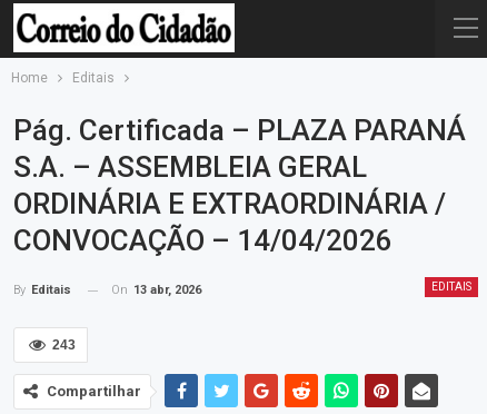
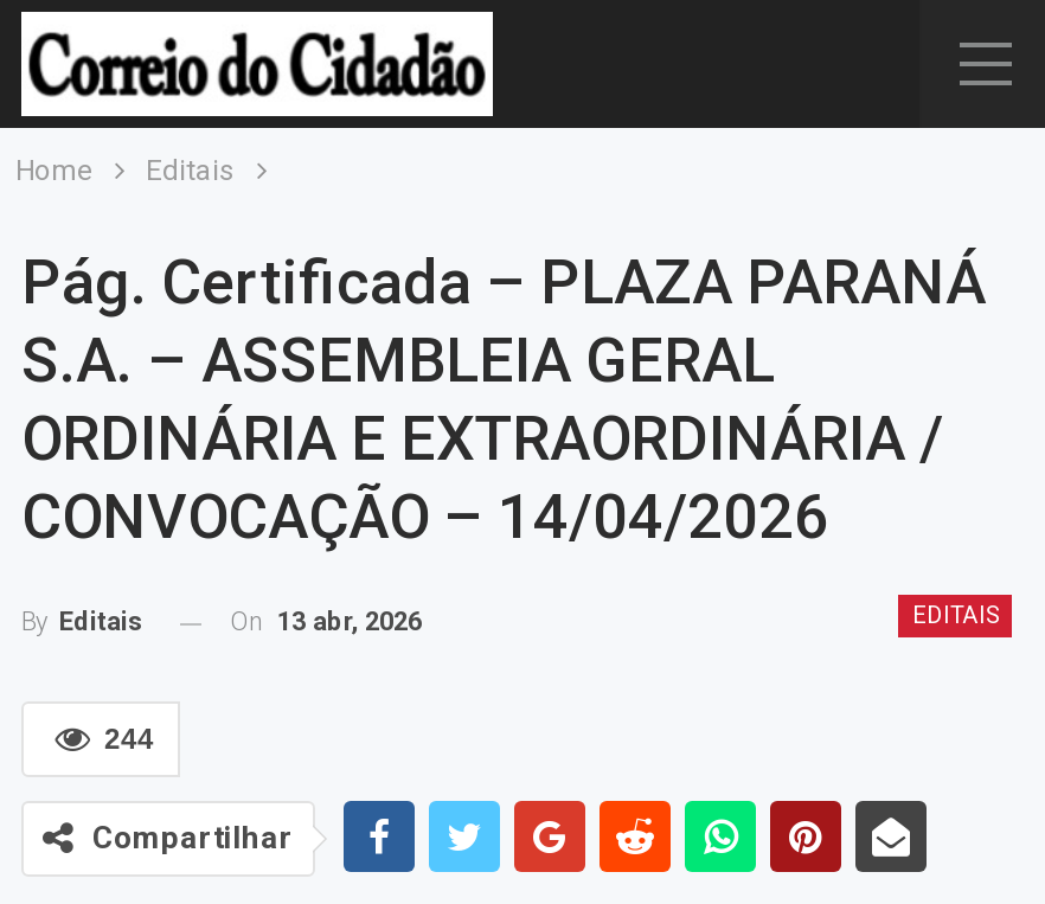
[52,337,76,353] 243 -> [104,723,154,756] 244

